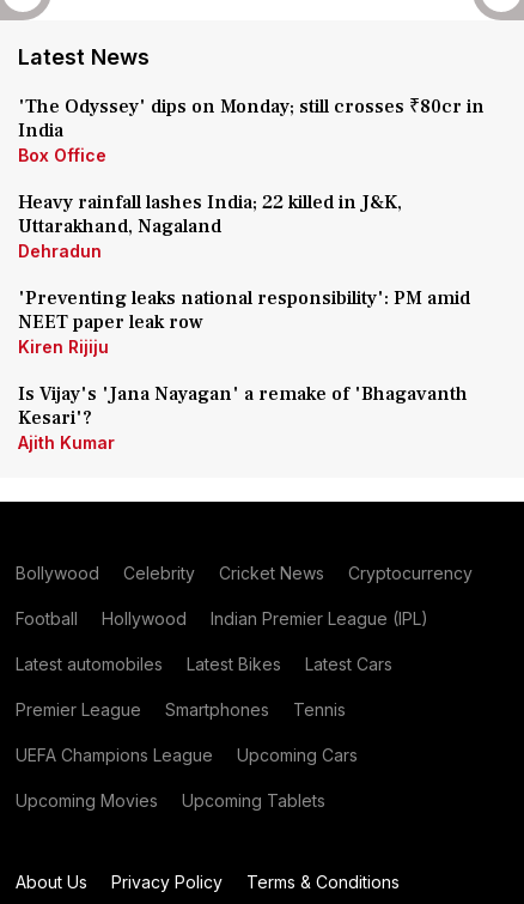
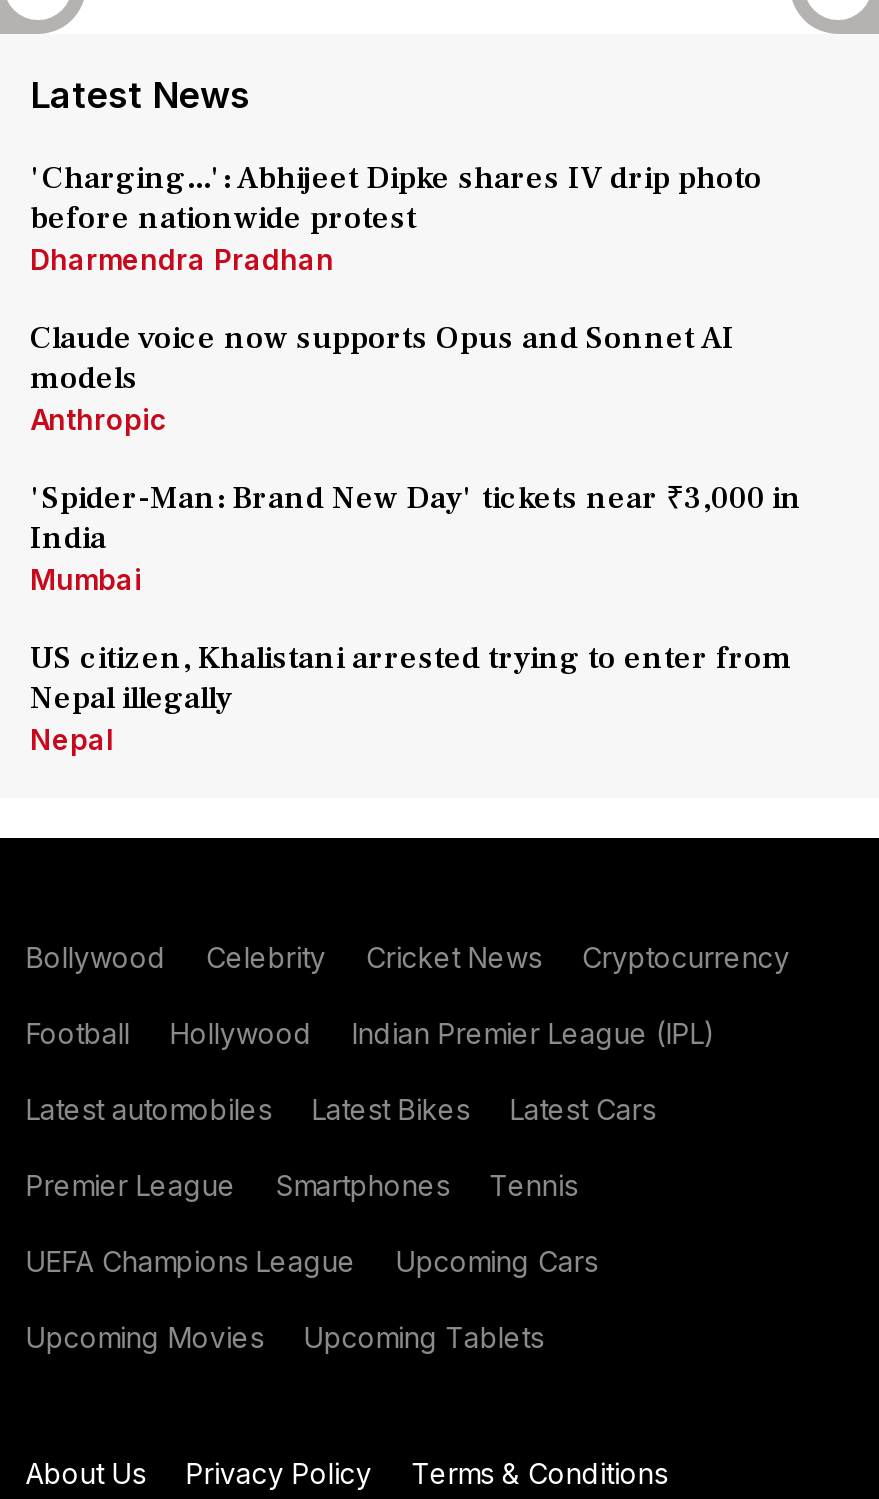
[18,95,485,119] 'The Odyssey' dips on Monday; still crosses ₹80cr in -> [30,158,802,518] 'Charging...': Abhijeet Dipke shares IV drip photo | before nationwide protest | Dharmendra Pradhan | Claude voice now supports Opus and Sonnet AI | models | Anthropic | 'Spider-Man: Brand New Day' tickets near ₹3,000 in
moved [18,119,63,142] -> [30,518,106,558]: India
[18,145,470,453] Box Office | Heavy rainfall lashes India; 22 killed in J&K, | Uttarakhand, Nagaland | Dehradun | 'Preventing leaks national responsibility': PM amid | NEET paper leak row | Kiren Rijiju | Is Vijay's 'Jana Nayagan' a remake of 'Bhagavanth | Kesari'? | Ajith Kumar -> [30,562,792,756] Mumbai | US citizen, Khalistani arrested trying to enter from | Nepal illegally | Nepal

